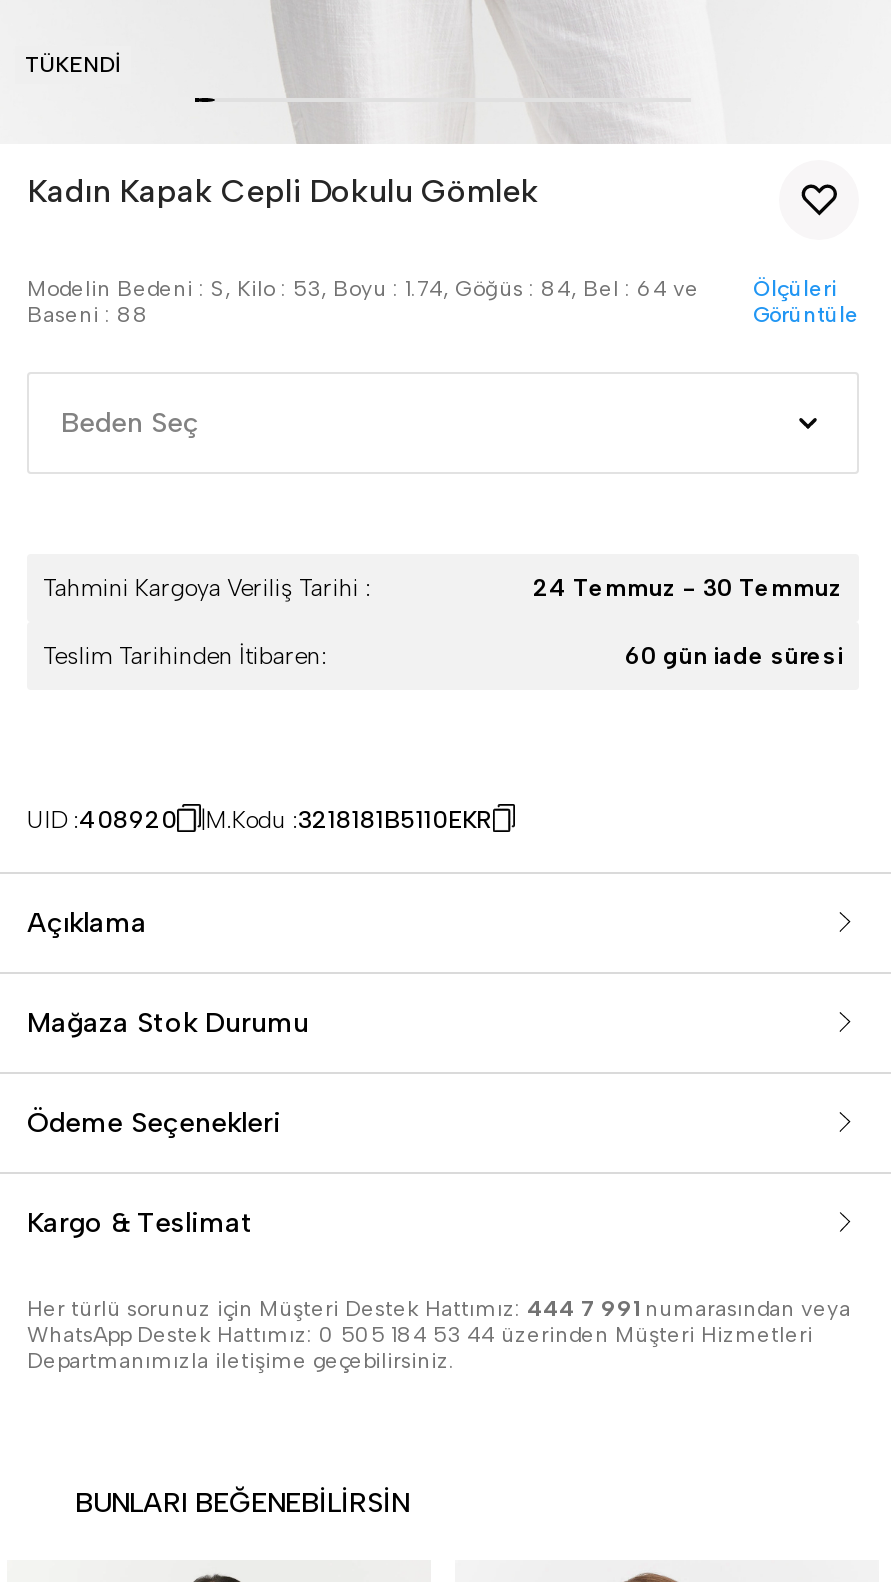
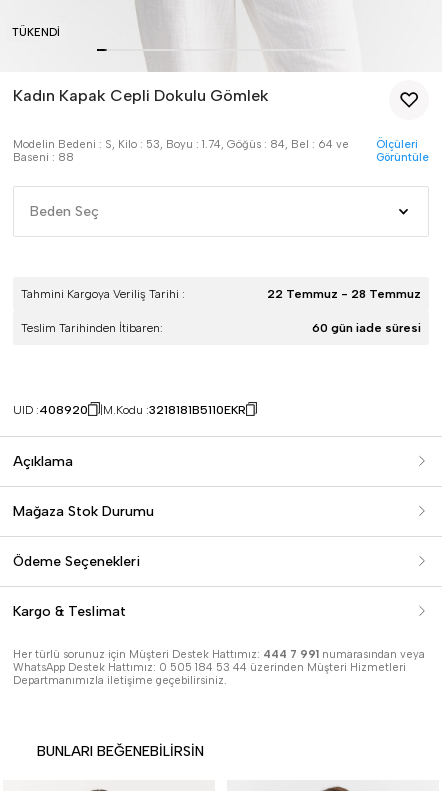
[533,573,843,601] 24 Temmuz - 30 Temmuz -> [267,287,421,301] 22 Temmuz - 28 Temmuz

